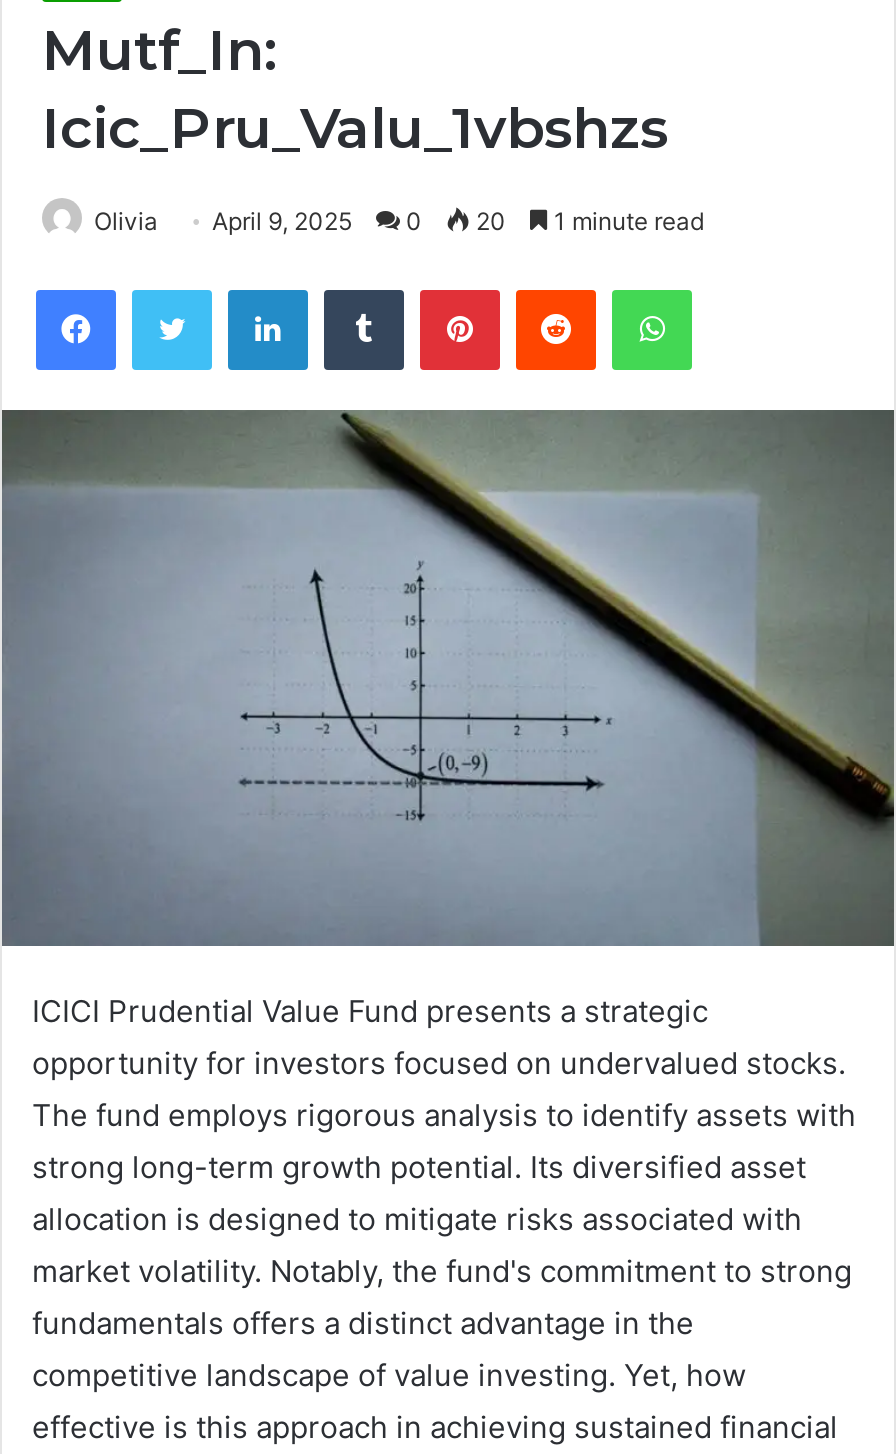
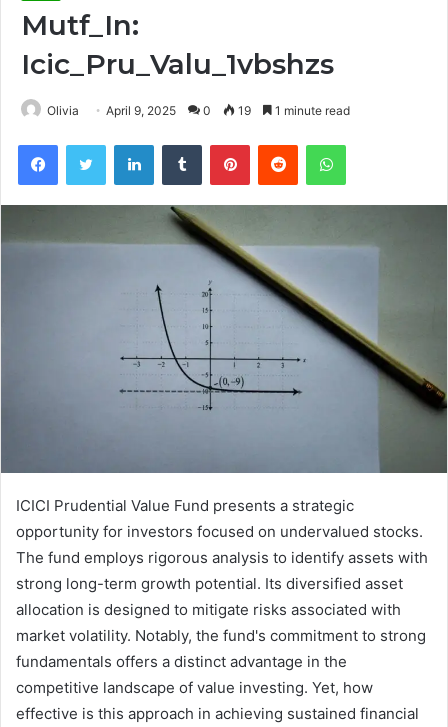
[94,205,704,235] Olivia April 9, 2025 0 20 1 minute read -> [47,103,350,118] Olivia April 9, 2025 0 19 1 minute read

